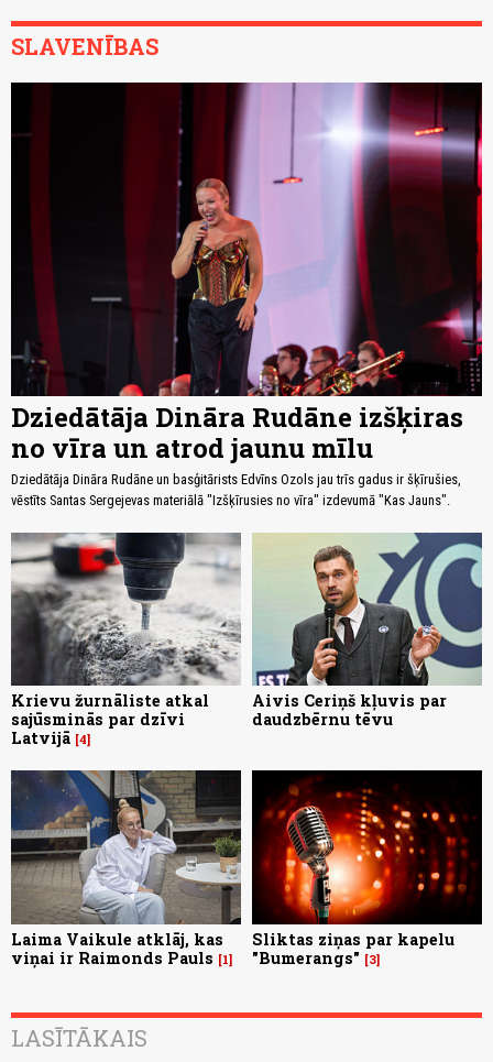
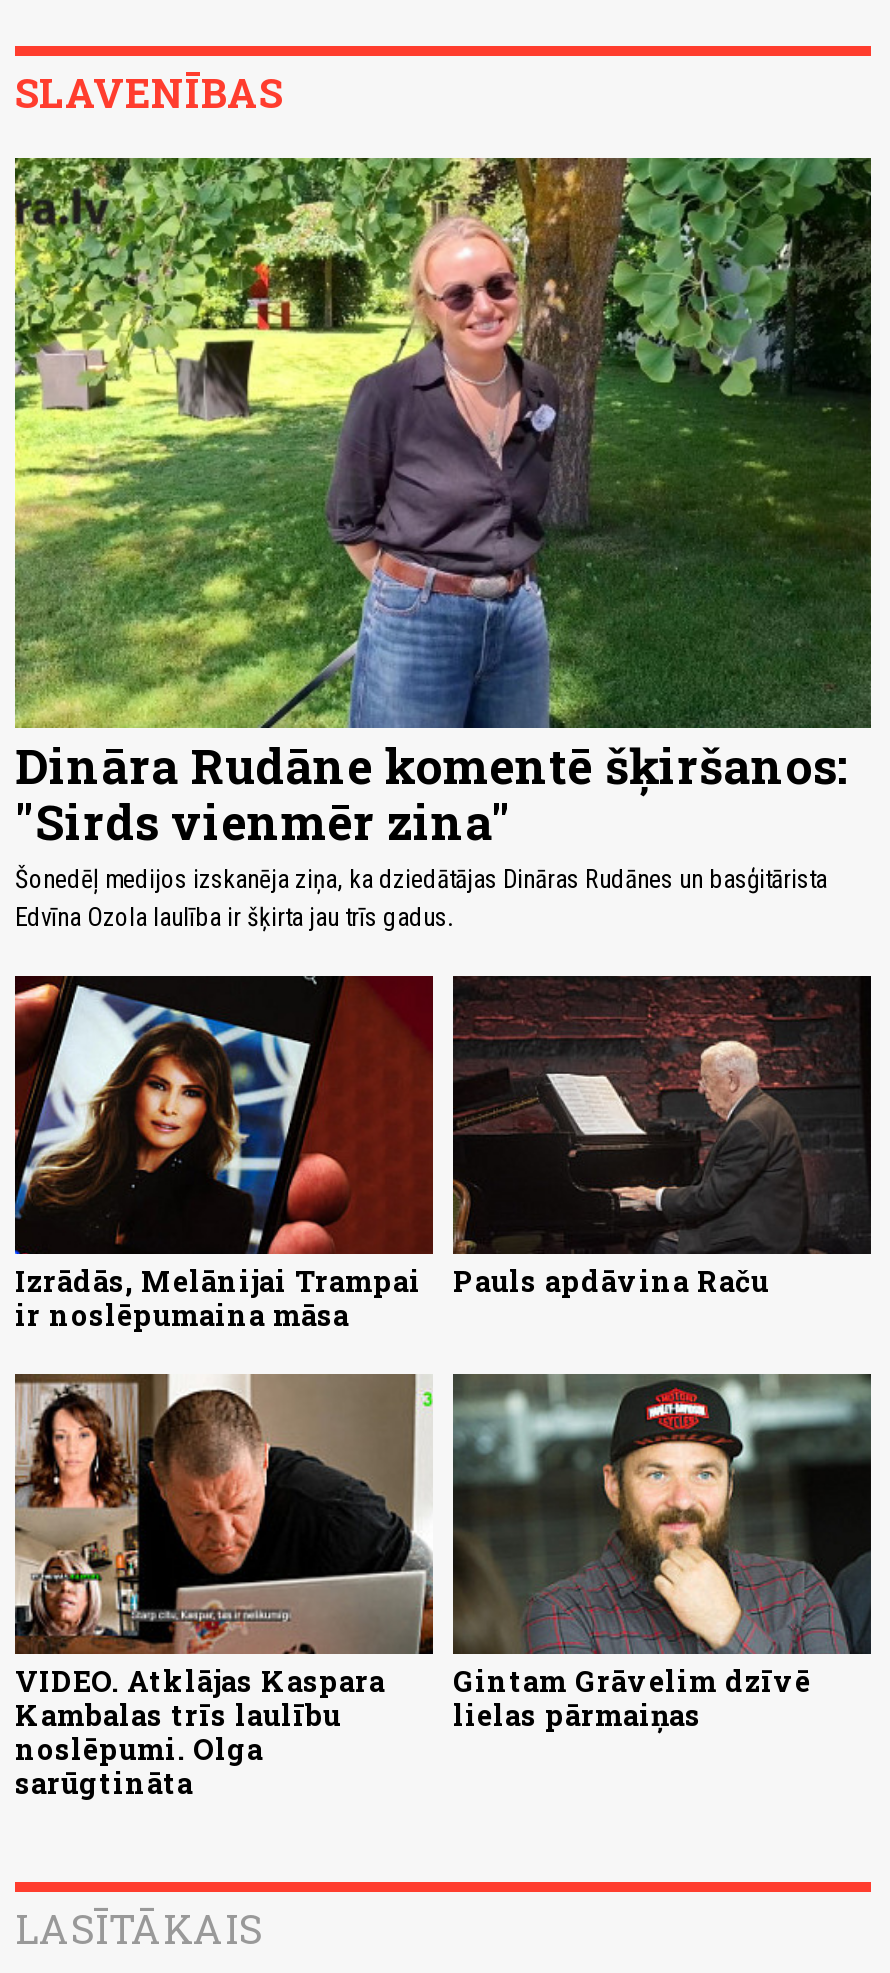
[10,81,483,509] [image] | Dziedātāja Dināra Rudāne izšķiras | no vīra un atrod jaunu mīlu | Dziedātāja Dināra Rudāne un basģitārists Edvīns Ozols jau trīs gadus ir šķīrušies, | vēstīts Santas Sergejevas materiālā "Izšķīrusies no vīra" izdevumā "Kas Jauns". -> [13,156,873,932] [image] | Dināra Rudāne komentē šķiršanos: | "Sirds vienmēr zina" | Šonedēļ medijos izskanēja ziņa, ka dziedātājas Dināras Rudānes un basģitārista | Edvīna Ozola laulība ir šķirta jau trīs gadus.
[11,532,241,749] [image] | Krievu žurnāliste atkal | sajūsminās par dzīvi | Latvijā 4 -> [13,982,435,1335] [image] | Izrādās, Melānijai Trampai | ir noslēpumaina māsa
[252,532,483,730] [image] | Aivis Ceriņš kļuvis par | daudzbērnu tēvu -> [451,974,873,1301] [image] | Pauls apdāvina Raču
[10,752,242,968] [image] | Laima Vaikule atklāj, kas | viņai ir Raimonds Pauls 1 -> [13,1372,435,1802] [image] | VIDEO. Atklājas Kaspara | Kambalas trīs laulību | noslēpumi. Olga | sarūgtināta
[252,752,483,968] [image] | Sliktas ziņas par kapelu | "Bumerangs" 3 -> [451,1372,873,1734] [image] | Gintam Grāvelim dzīvē | lielas pārmaiņas

